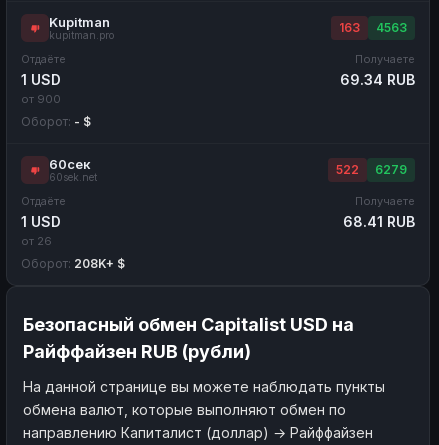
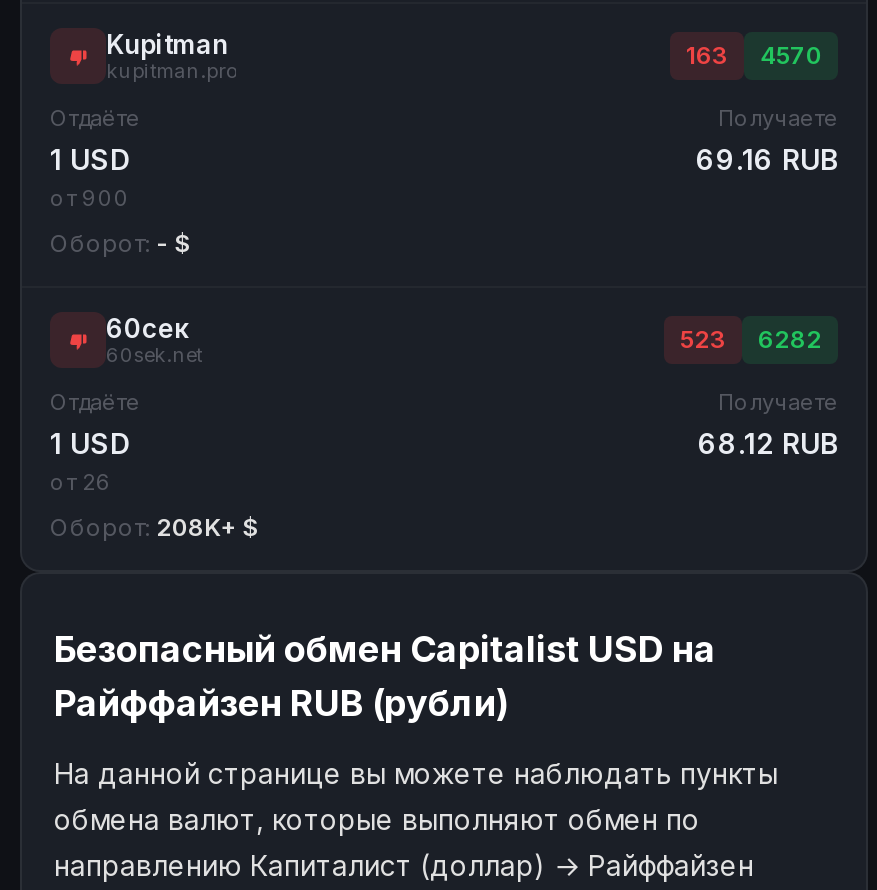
[339,19,407,34] 163 4563 -> [686,39,822,69] 163 4570
[340,70,415,87] 69.34 RUB -> [696,141,838,175] 69.16 RUB
[336,161,359,176] 522 -> [680,323,726,353] 523
[375,161,407,176] 6279 -> [758,323,822,353] 6282
[343,212,415,229] 68.41 RUB -> [698,425,838,459] 68.12 RUB

